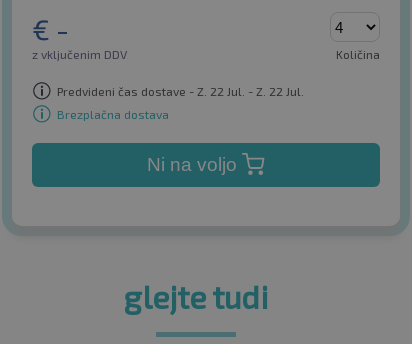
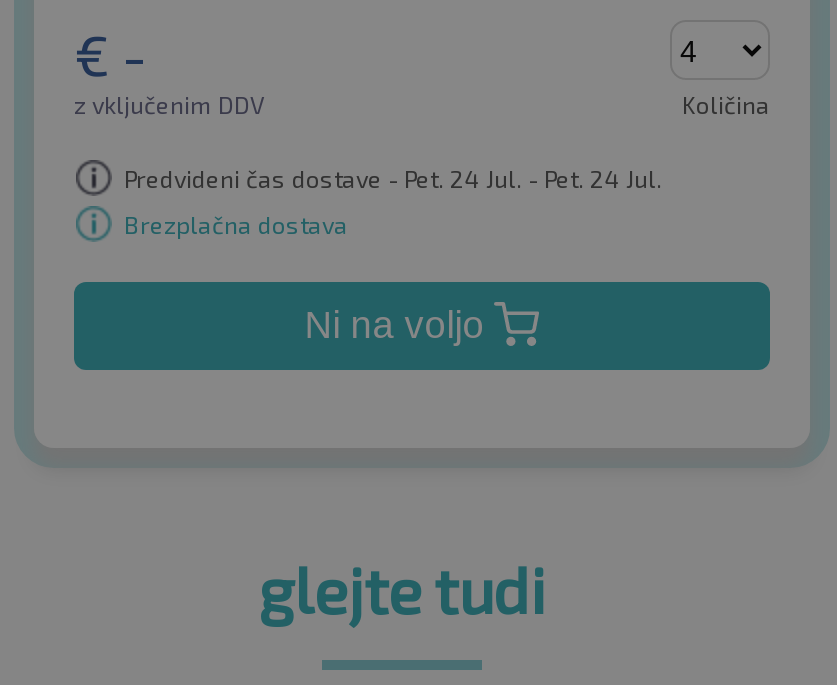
[57,84,304,98] Predvideni čas dostave - Z. 22 Jul. - Z. 22 Jul. -> [124,164,662,192] Predvideni čas dostave - Pet. 24 Jul. - Pet. 24 Jul.

